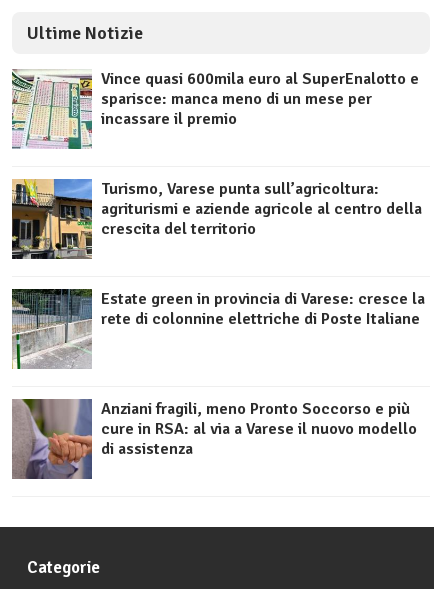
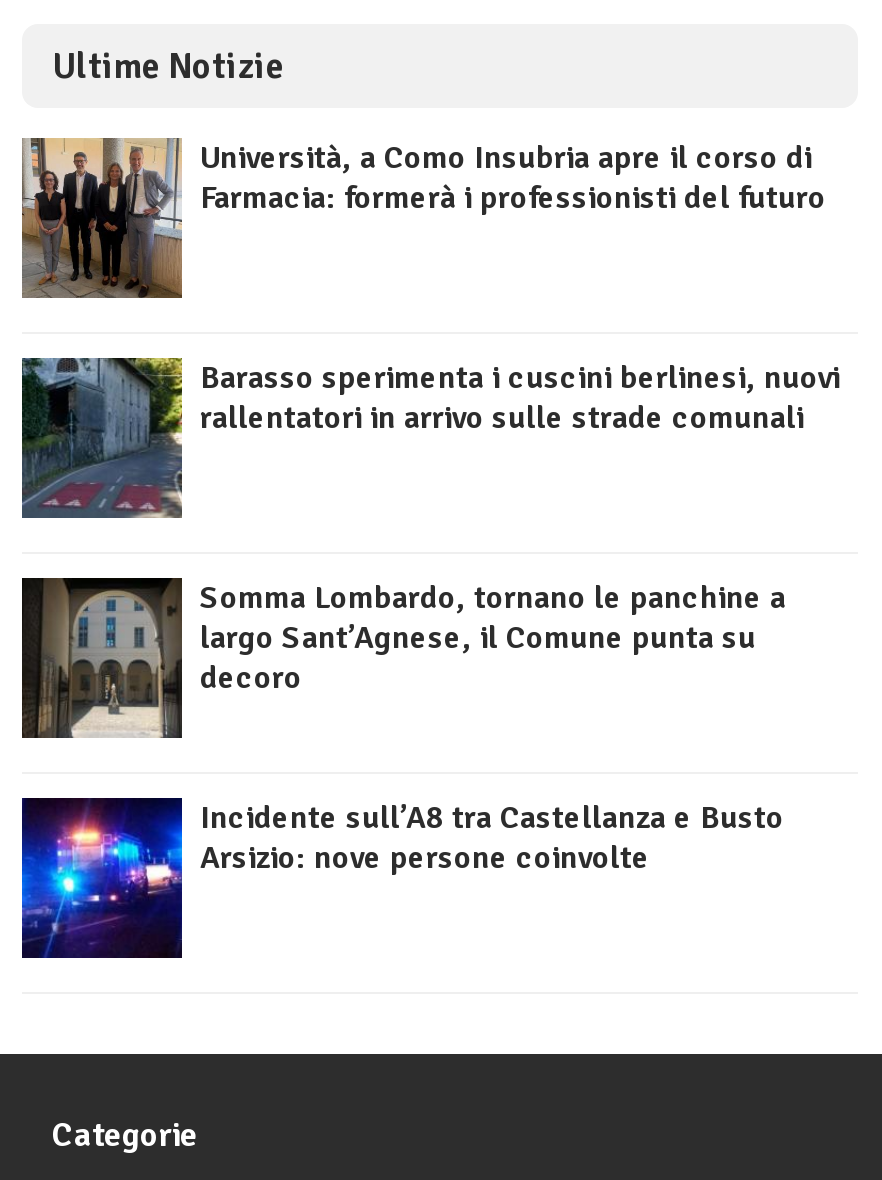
[12,69,419,149] [image] | Vince quasi 600mila euro al SuperEnalotto e | sparisce: manca meno di un mese per | incassare il premio -> [22,138,826,300] [image] | Università, a Como Insubria apre il corso di | Farmacia: formerà i professionisti del futuro
[11,178,422,259] [image] | Turismo, Varese punta sull’agricoltura: | agriturismi e aziende agricole al centro della | crescita del territorio -> [20,356,842,518] [image] | Barasso sperimenta i cuscini berlinesi, nuovi | rallentatori in arrivo sulle strade comunali
[11,288,425,370] [image] | Estate green in provincia di Varese: cresce la | rete di colonnine elettriche di Poste Italiane -> [20,578,786,740] [image] | Somma Lombardo, tornano le panchine a | largo Sant’Agnese, il Comune punta su | decoro
[11,398,417,480] [image] | Anziani fragili, meno Pronto Soccorso e più | cure in RSA: al via a Varese il nuovo modello | di assistenza -> [20,796,784,960] [image] | Incidente sull’A8 tra Castellanza e Busto | Arsizio: nove persone coinvolte

